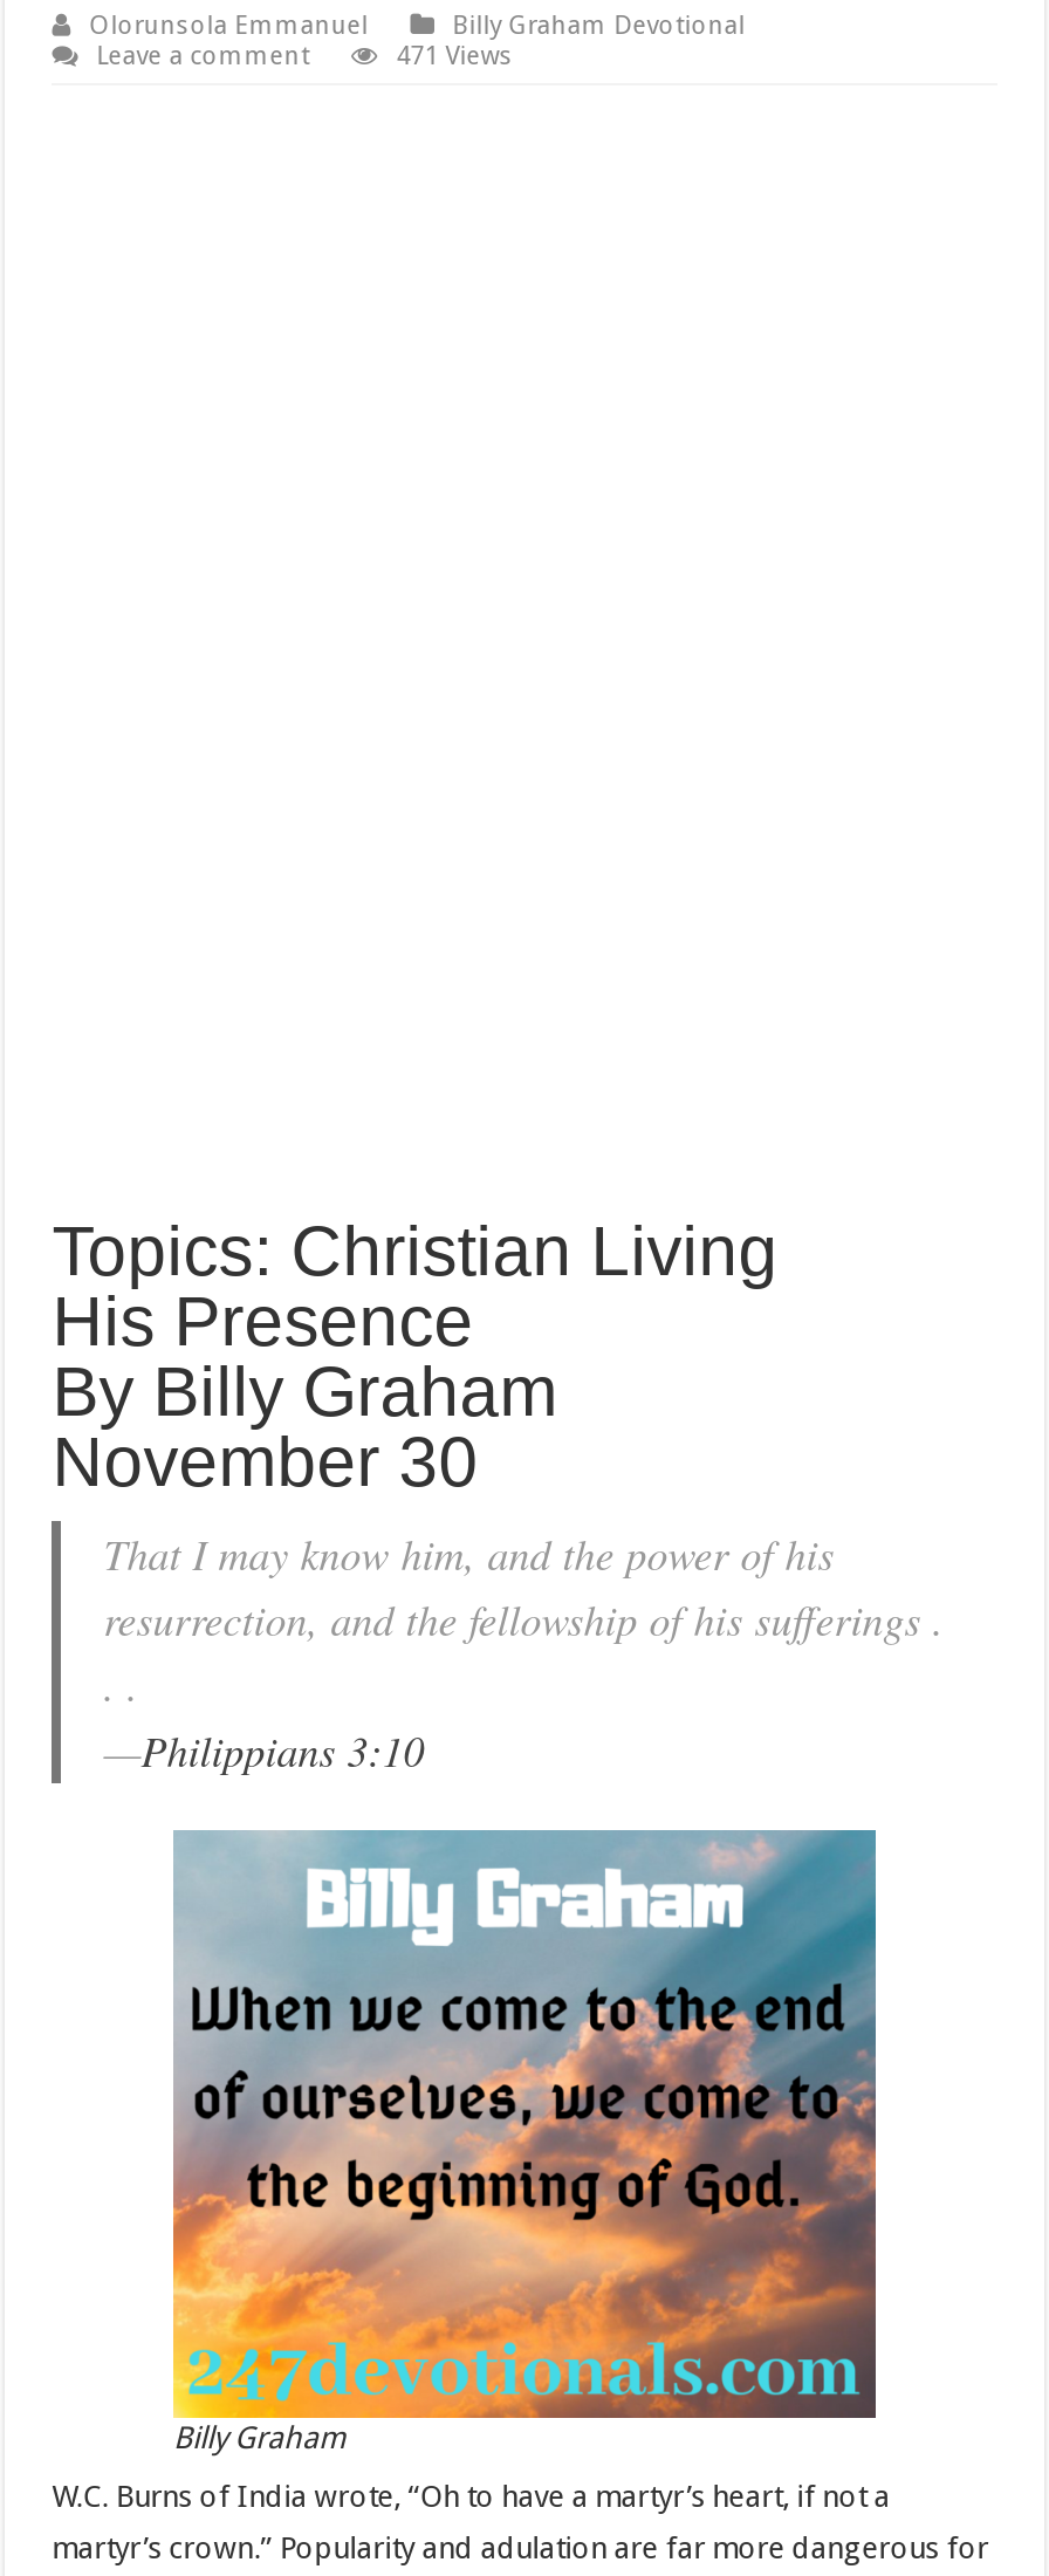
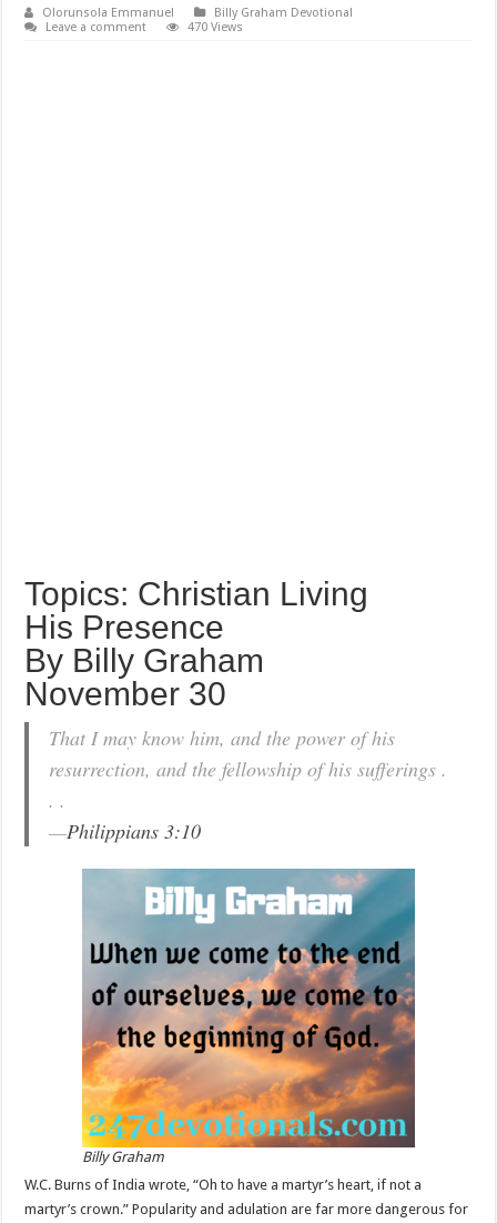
[396,41,513,71] 471 Views -> [188,20,243,34] 470 Views

